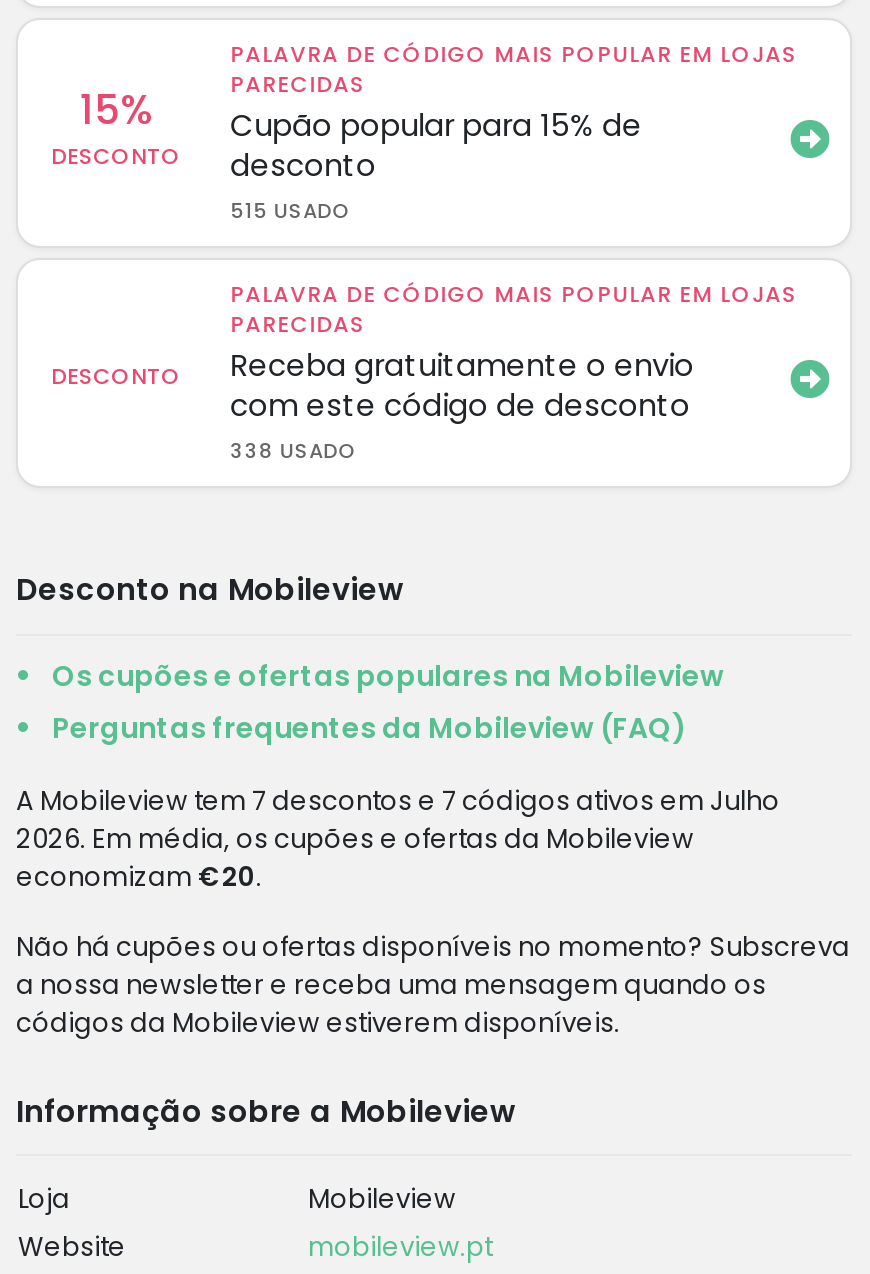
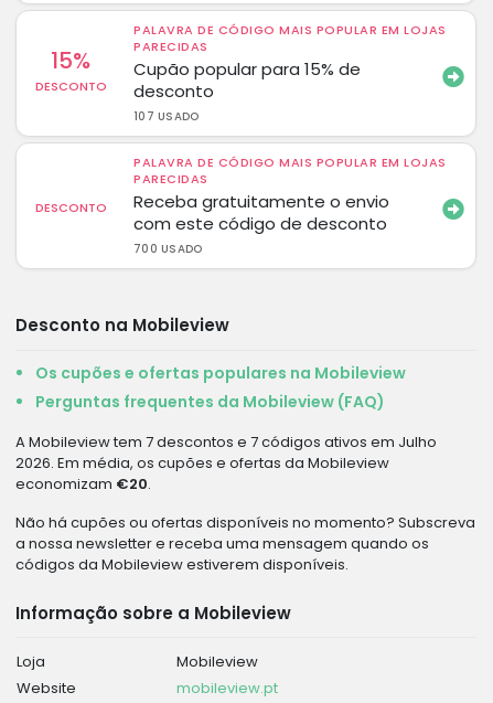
[230,196,349,226] 515 USADO -> [134,108,199,125] 107 USADO
[230,436,355,466] 338 USADO -> [134,241,202,257] 700 USADO

